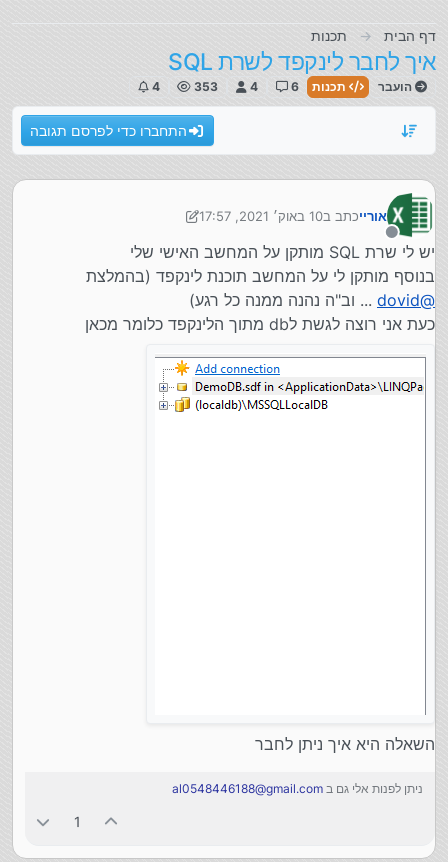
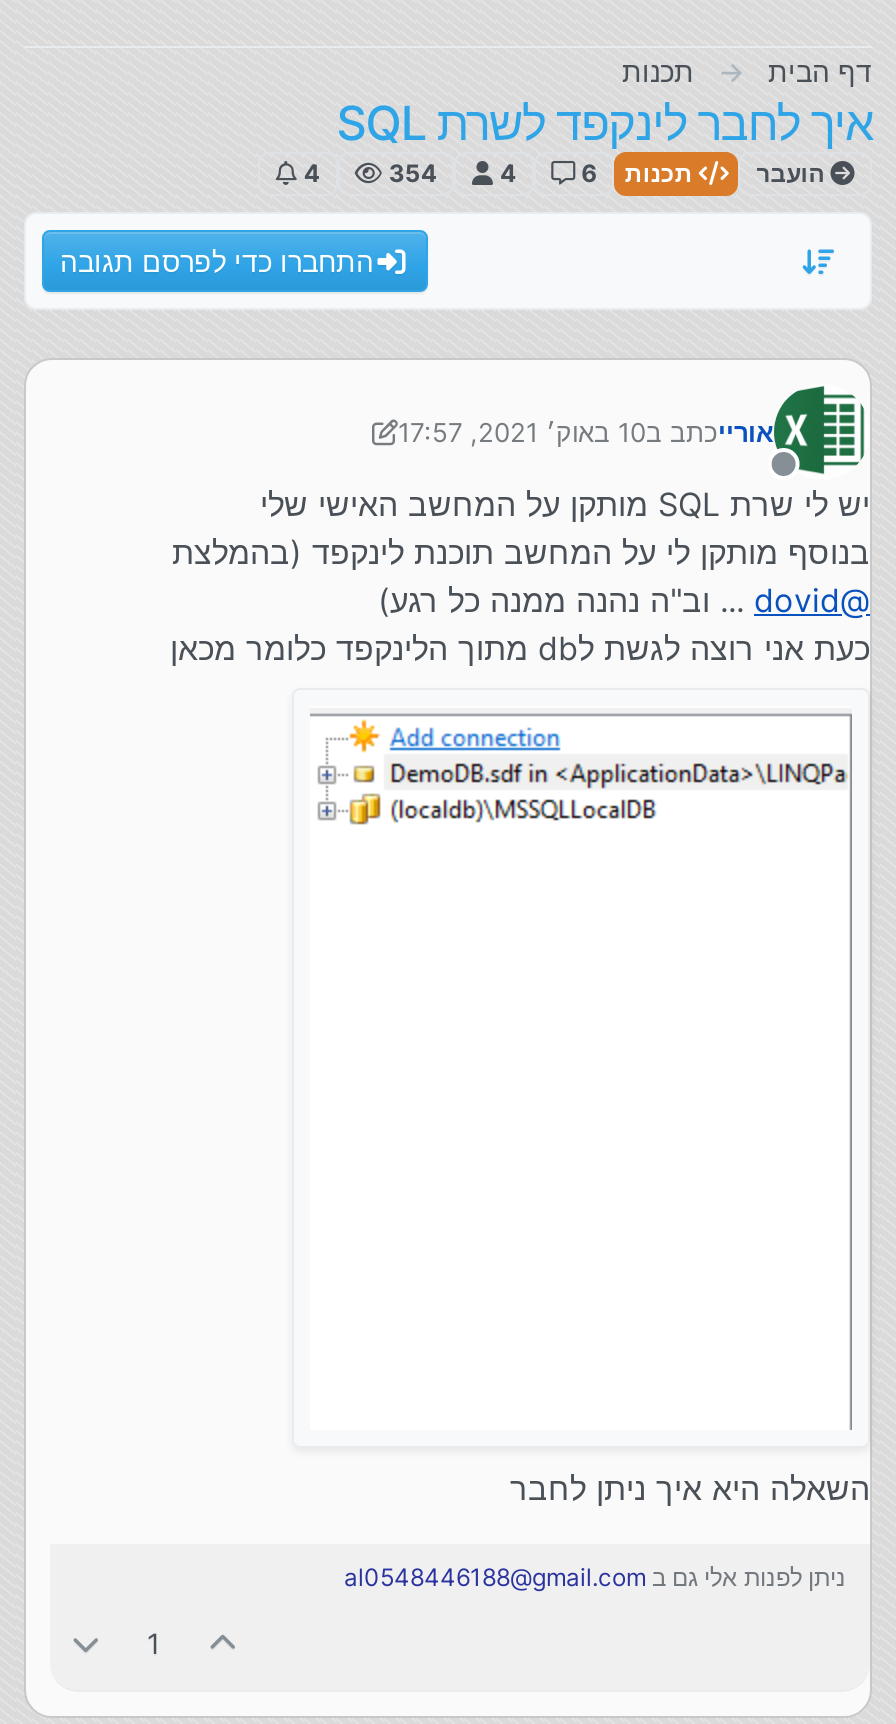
[194,79,218,94] 353 -> [389,158,437,188] 354

